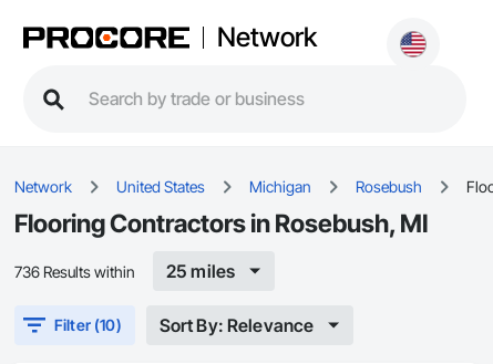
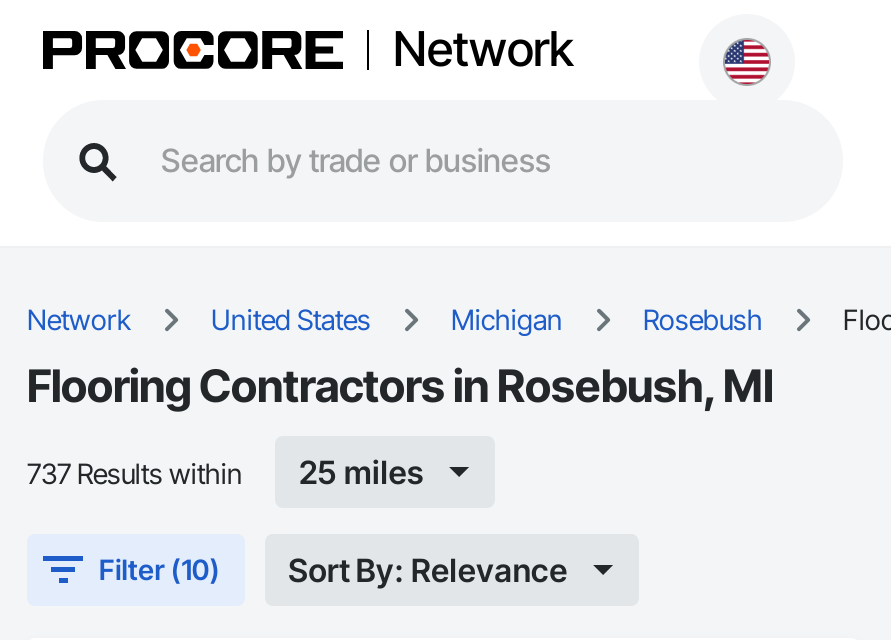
[14,262,135,280] 736 Results within -> [27,455,243,489] 737 Results within

